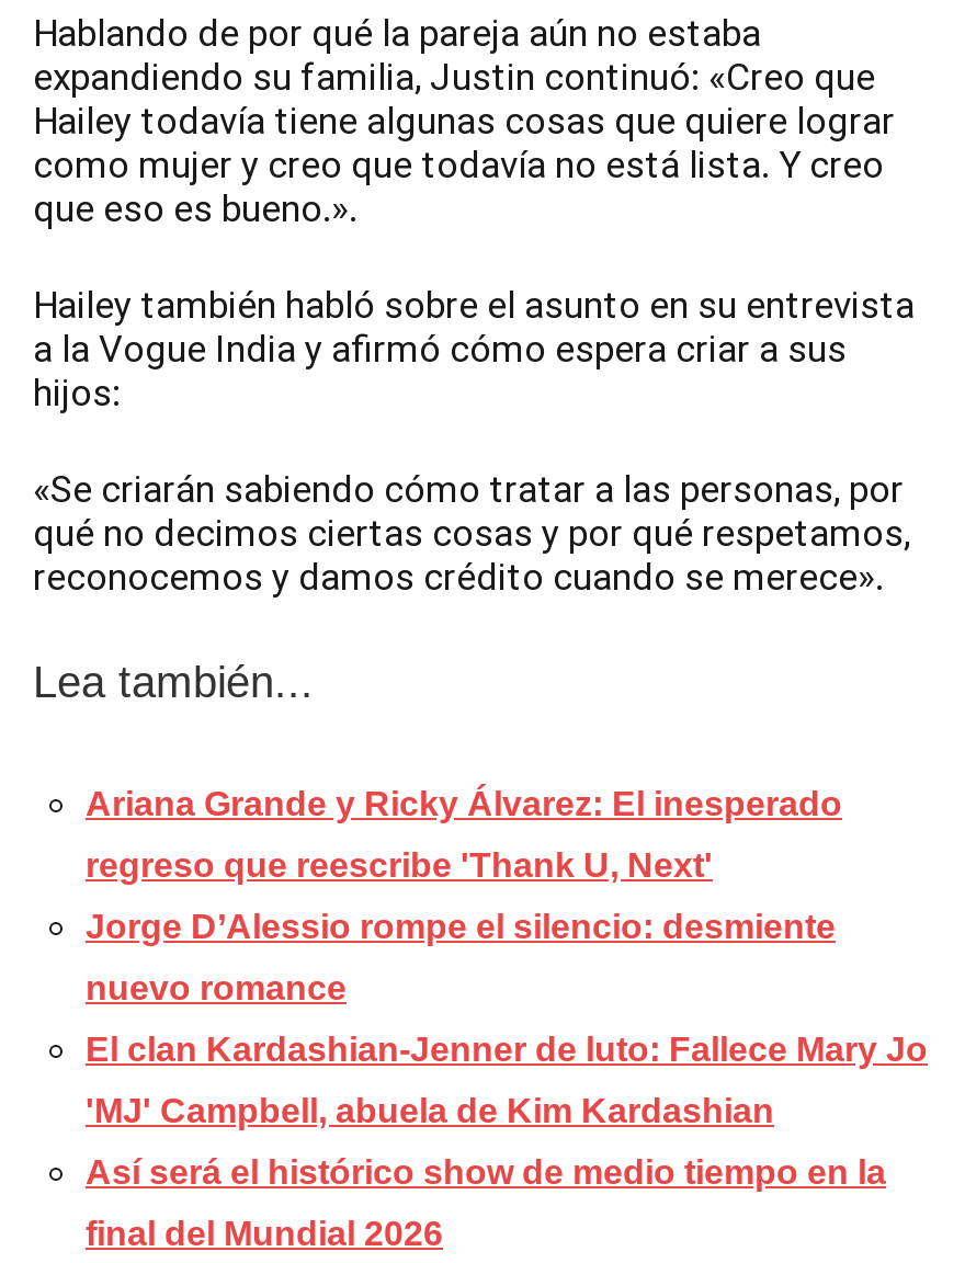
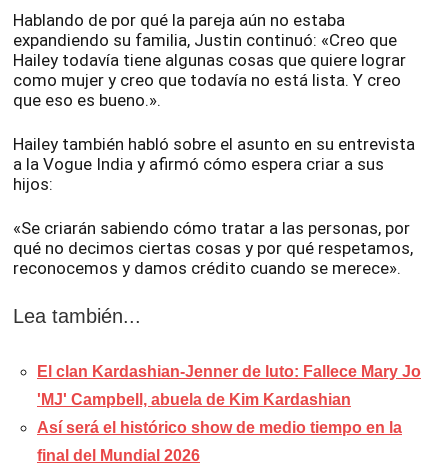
[86,785,842,1006] Ariana Grande y Ricky Álvarez: El inesperado | regreso que reescribe 'Thank U, Next' | Jorge D’Alessio rompe el silencio: desmiente | nuevo romance -> none

